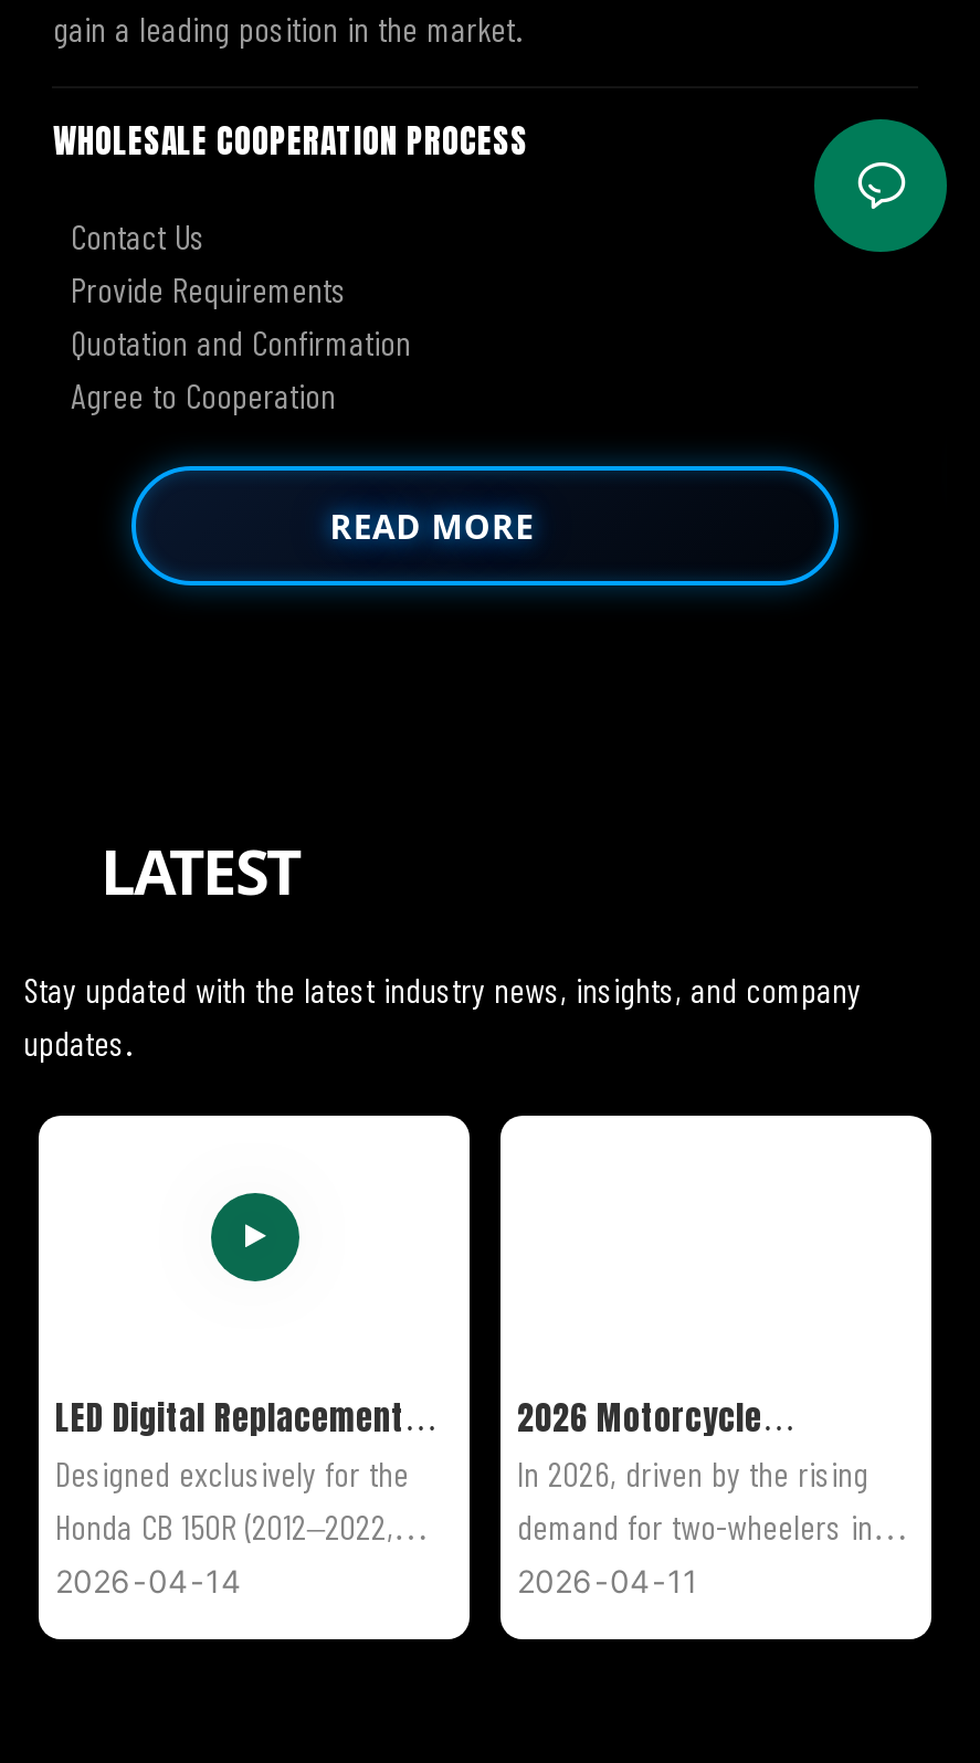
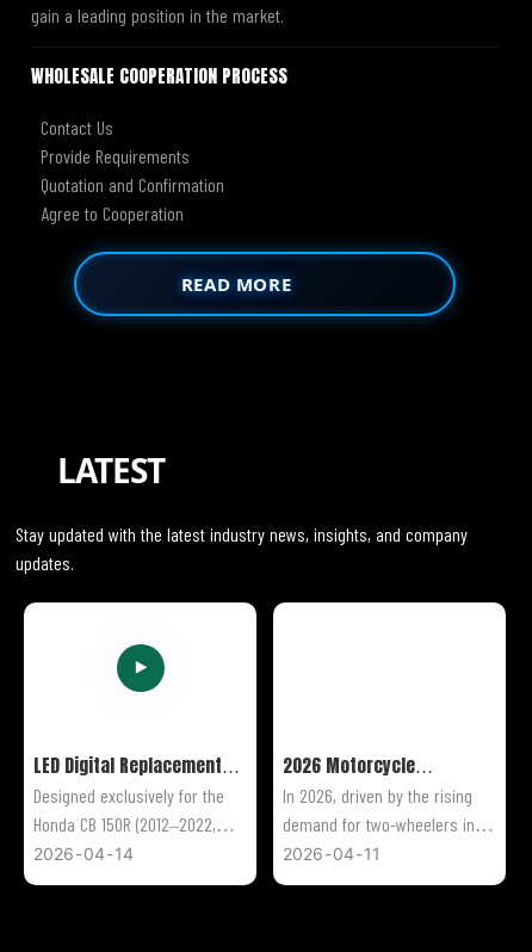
[812,117,949,254] [image] -> none

